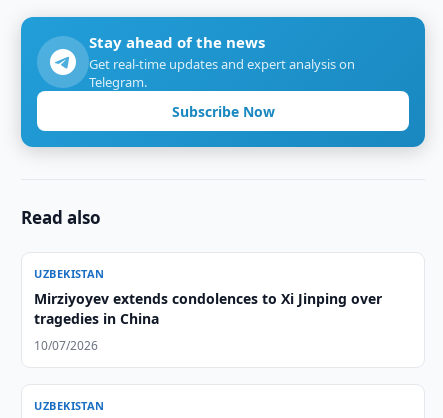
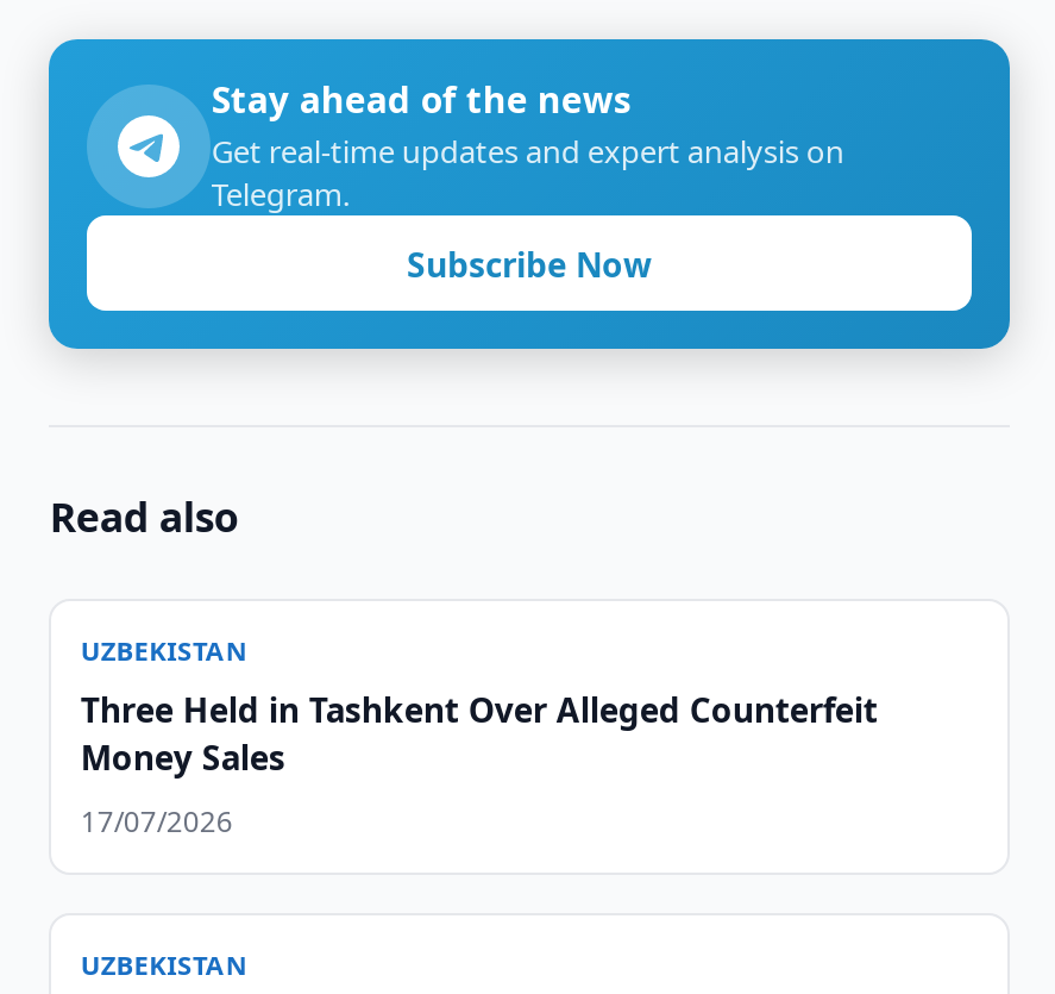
[34,289,382,328] Mirziyoyev extends condolences to Xi Jinping over | tragedies in China -> [81,687,878,780] Three Held in Tashkent Over Alleged Counterfeit | Money Sales
[34,337,98,354] 10/07/2026 -> [81,801,233,842] 17/07/2026

